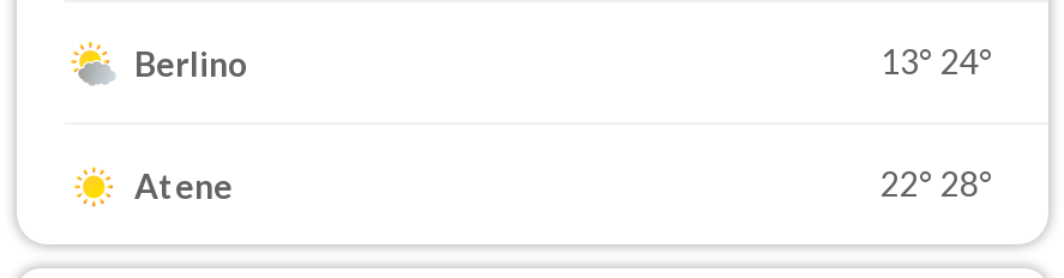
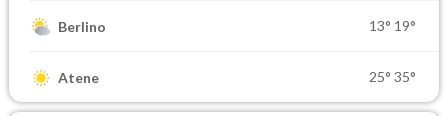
[880,41,993,81] 13° 24° -> [369,17,416,34] 13° 19°
[880,163,993,203] 22° 28° -> [369,68,416,85] 25° 35°

